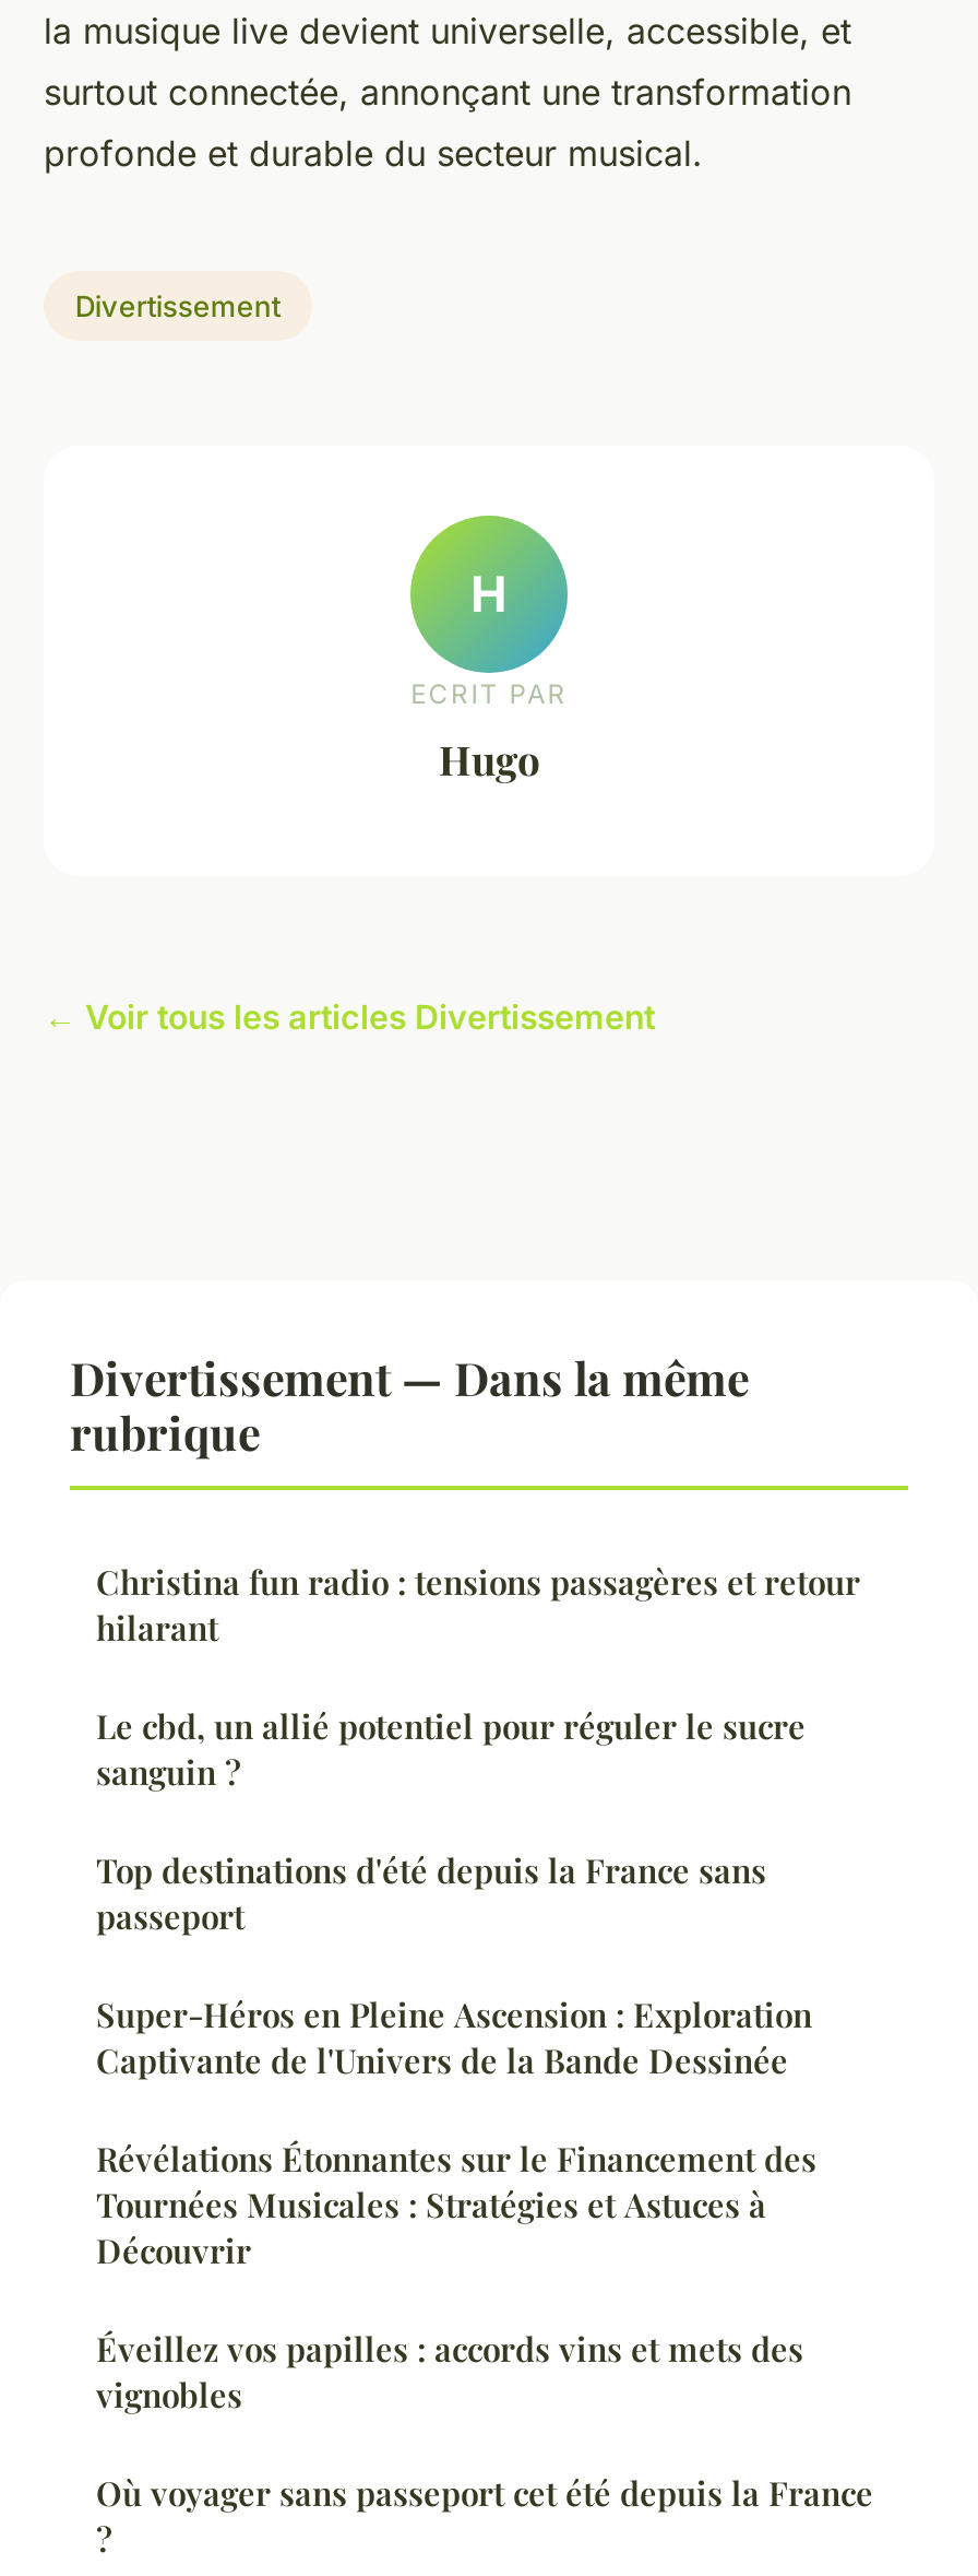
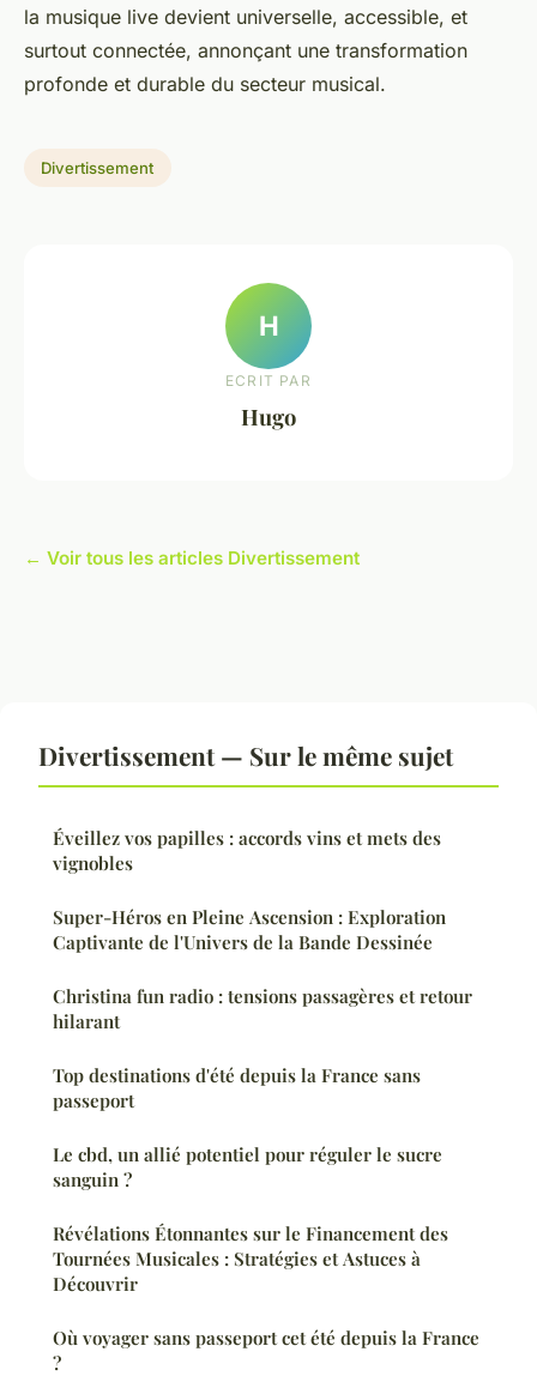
[70,1346,749,1462] Divertissement — Dans la même | rubrique -> [38,739,453,772] Divertissement — Sur le même sujet
moved [96,1560,860,1938] -> [53,984,472,1192]: Christina fun radio : tensions passagères et retour | hilarant | Top destinations d'été depuis la France sans | passeport | Le cbd, un allié potentiel pour réguler le sucre | sanguin ?
moved [96,1993,812,2083] -> [53,905,446,954]: Super-Héros en Pleine Ascension : Exploration | Captivante de l'Univers de la Bande Dessinée
moved [96,2137,816,2273] -> [53,1222,448,1296]: Révélations Étonnantes sur le Financement des | Tournées Musicales : Stratégies et Astuces à | Découvrir
moved [96,2327,803,2417] -> [53,826,441,875]: Éveillez vos papilles : accords vins et mets des | vignobles

